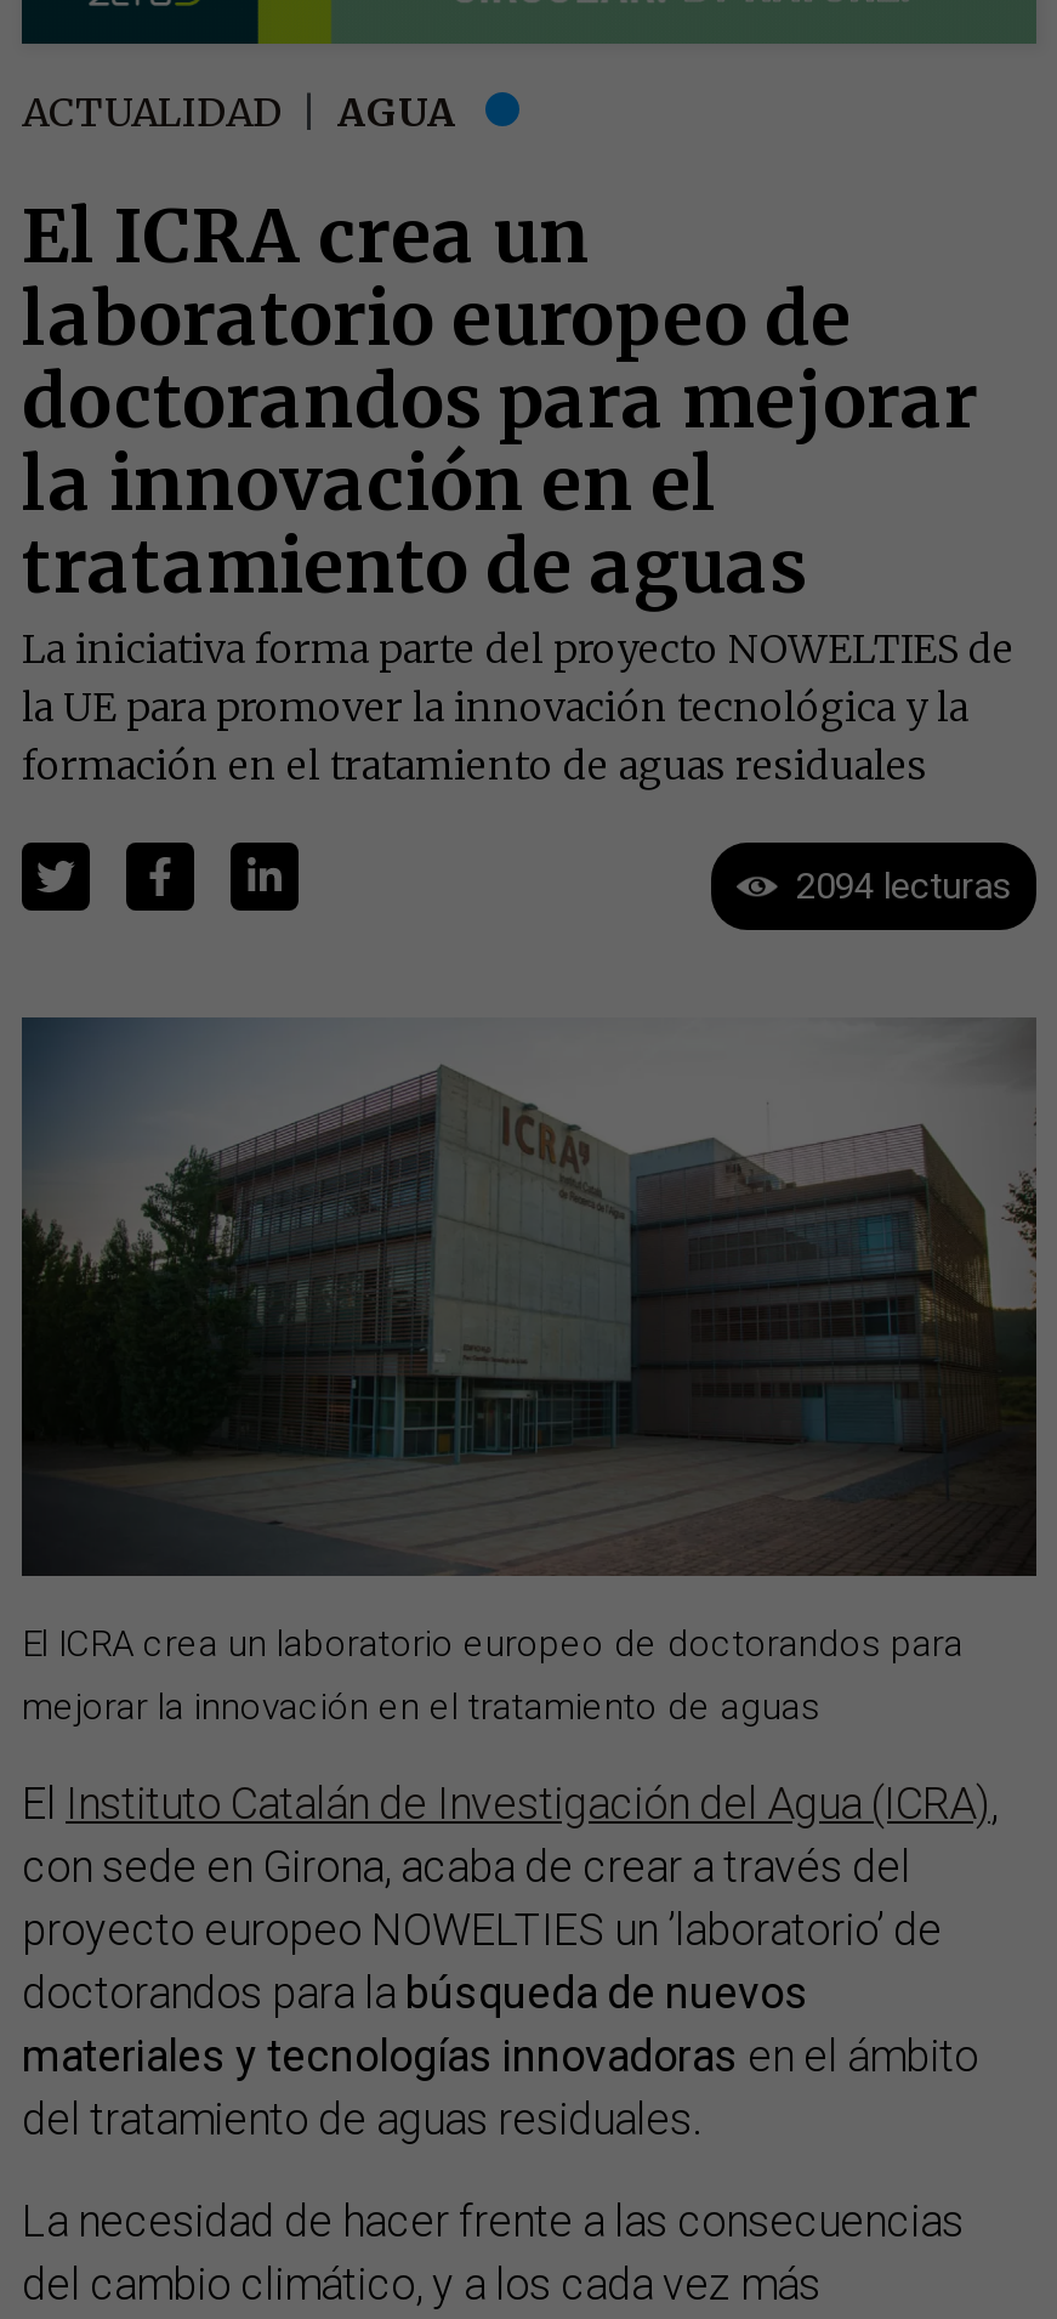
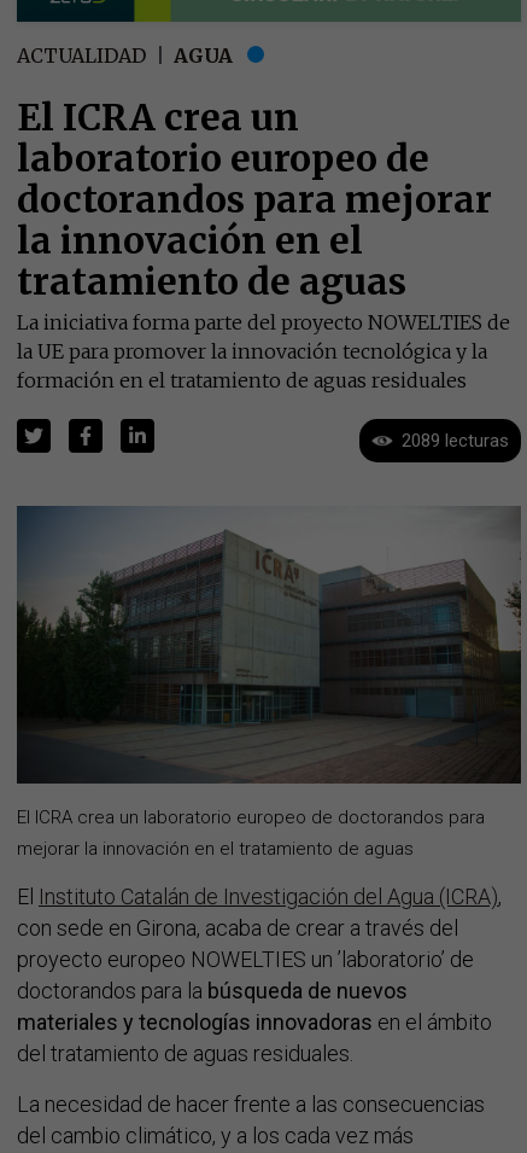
[796,864,1012,908] 2094 lecturas -> [402,430,509,451] 2089 lecturas

